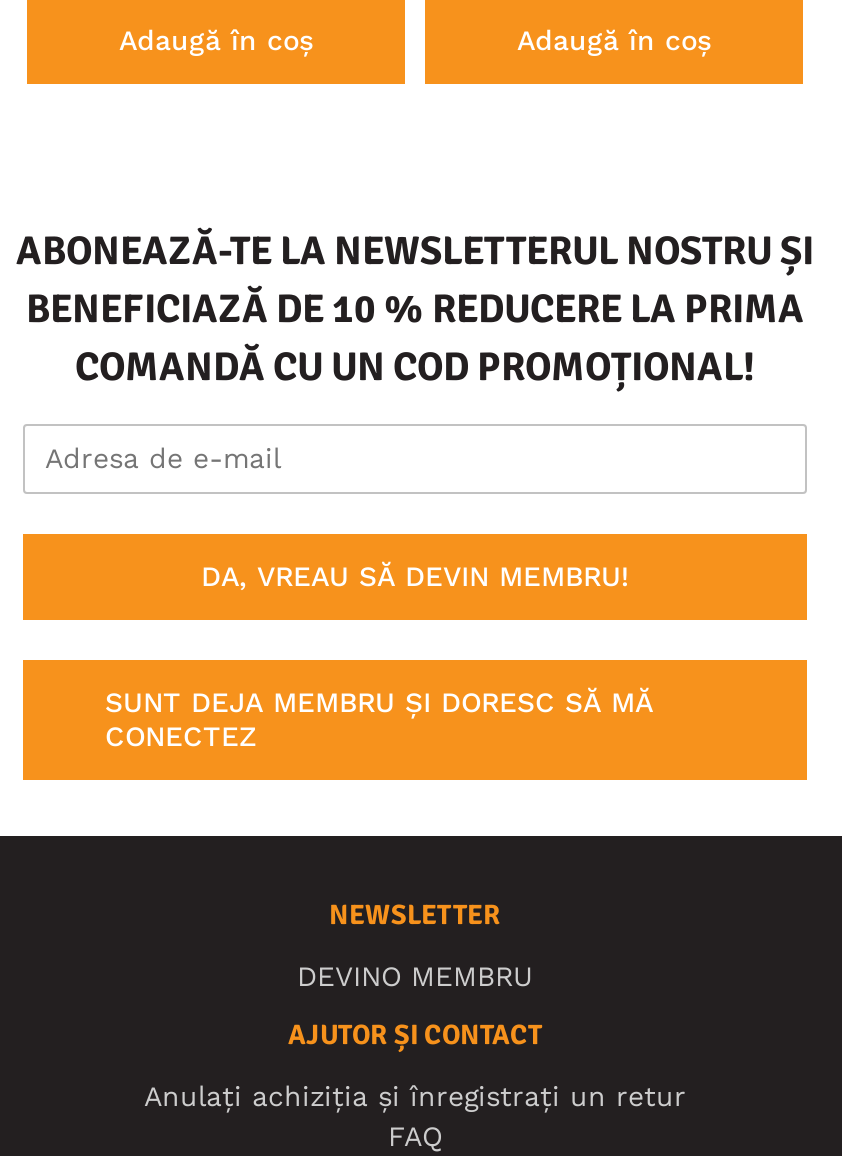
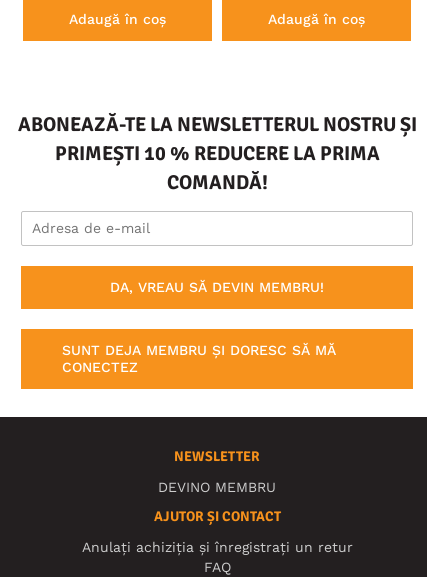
[26,285,804,393] BENEFICIAZĂ DE 10 % REDUCERE LA PRIMA | COMANDĂ CU UN COD PROMOȚIONAL! -> [54,141,379,195] PRIMEȘTI 10 % REDUCERE LA PRIMA | COMANDĂ!

